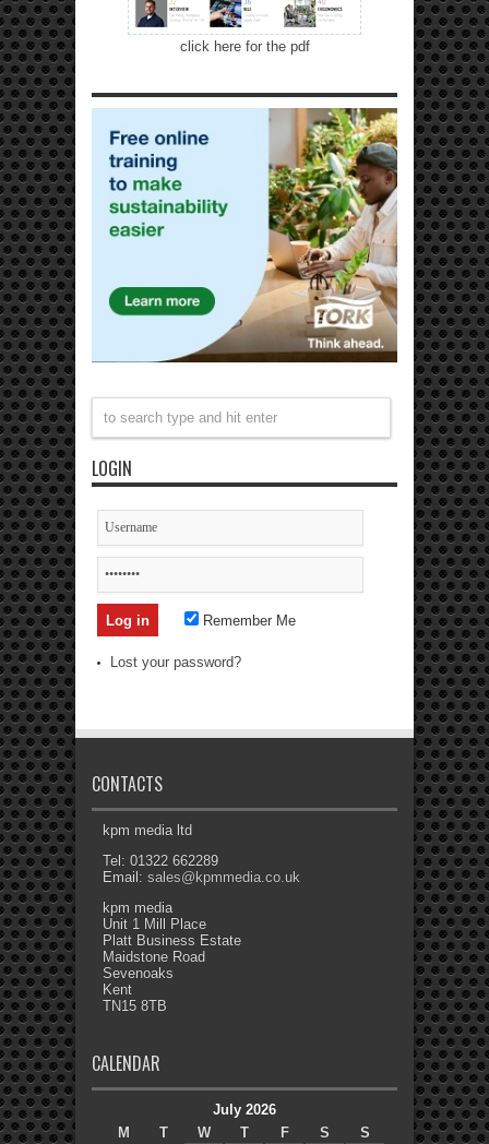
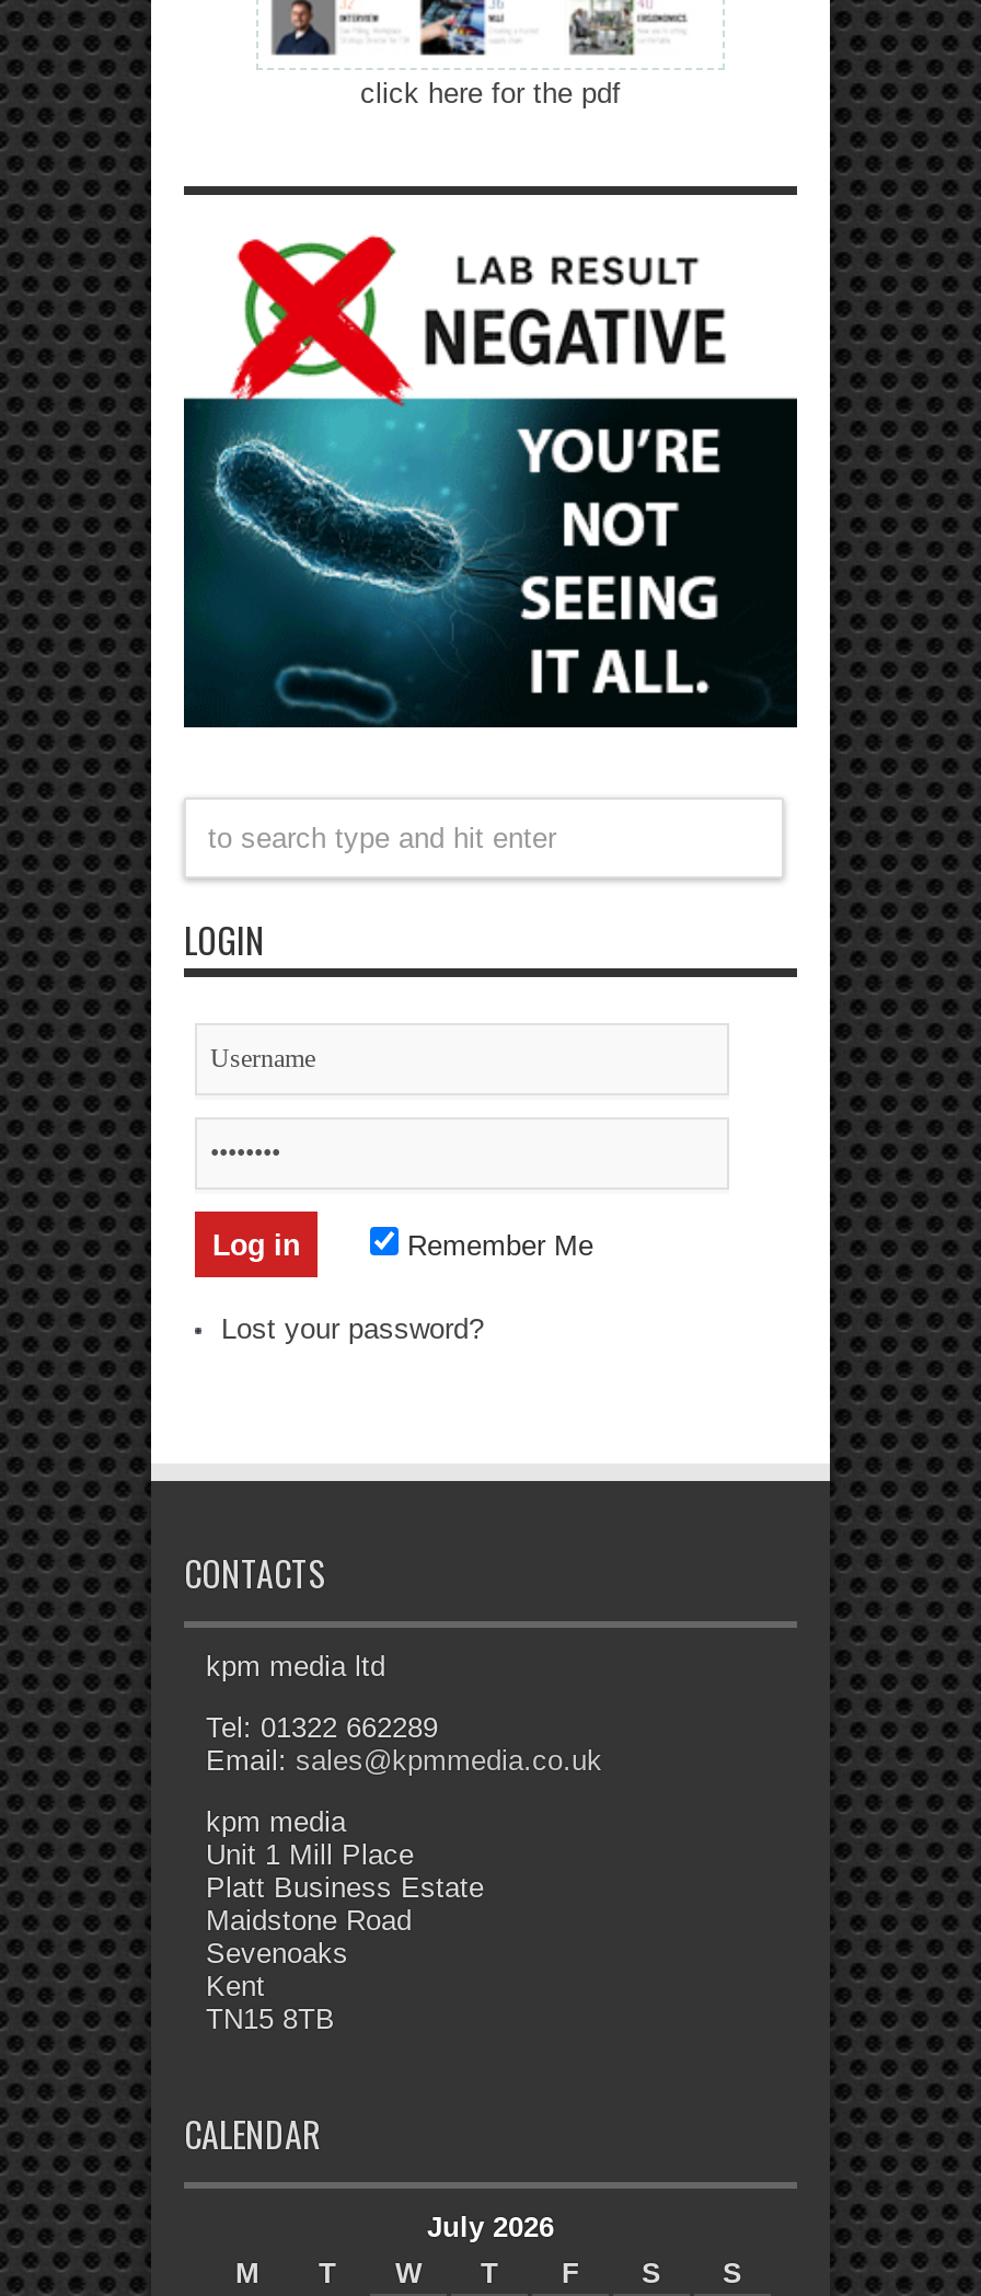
[92,107,398,364] [image] -> [182,217,799,730] [image]

